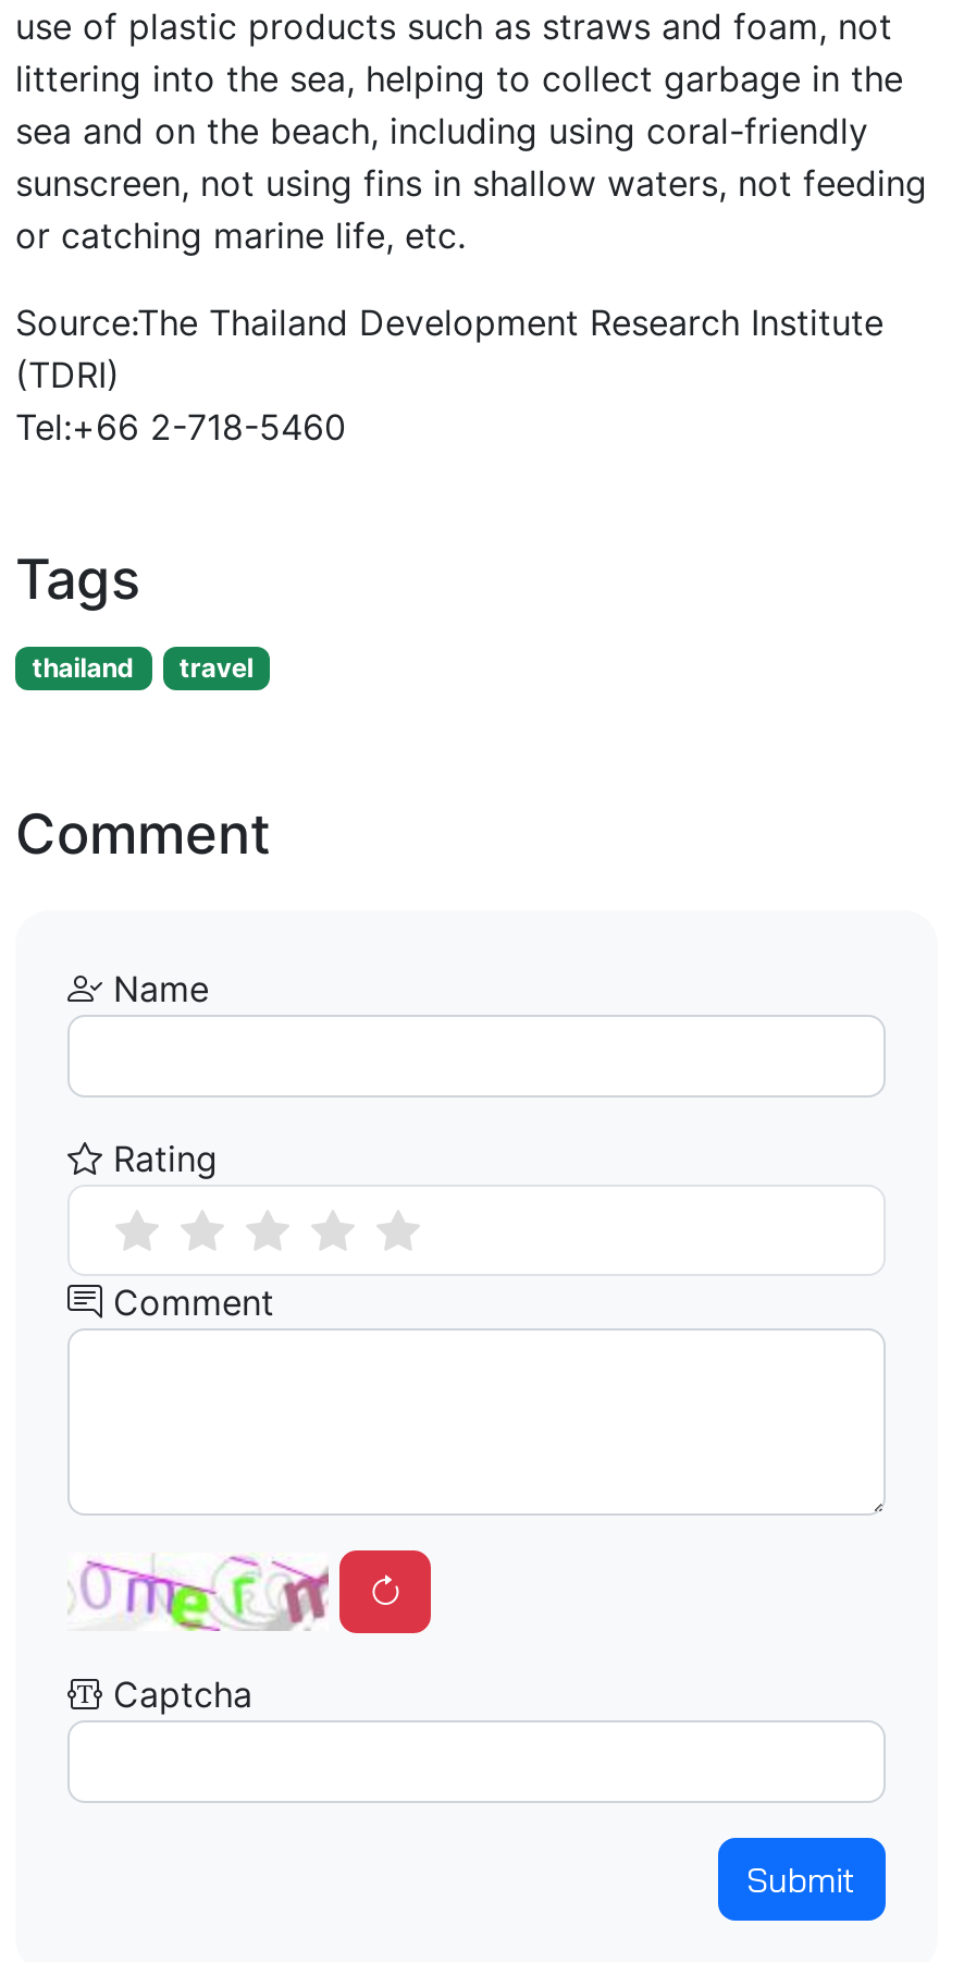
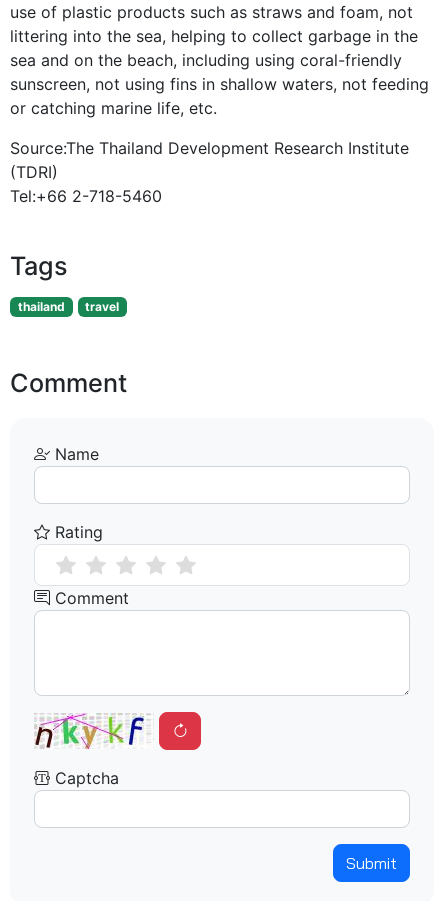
[70,1553,331,1633] [image] -> [34,712,154,749] [image]

